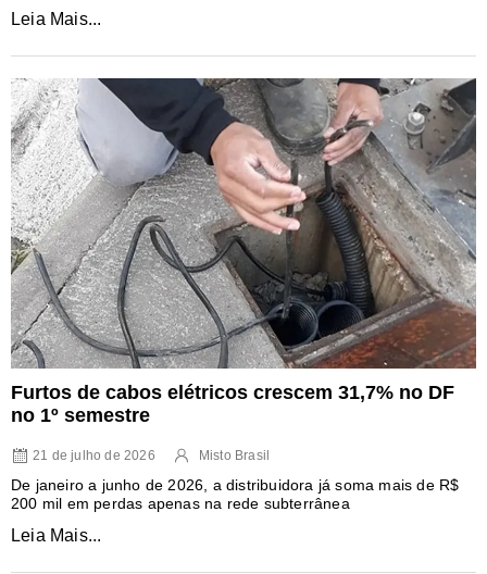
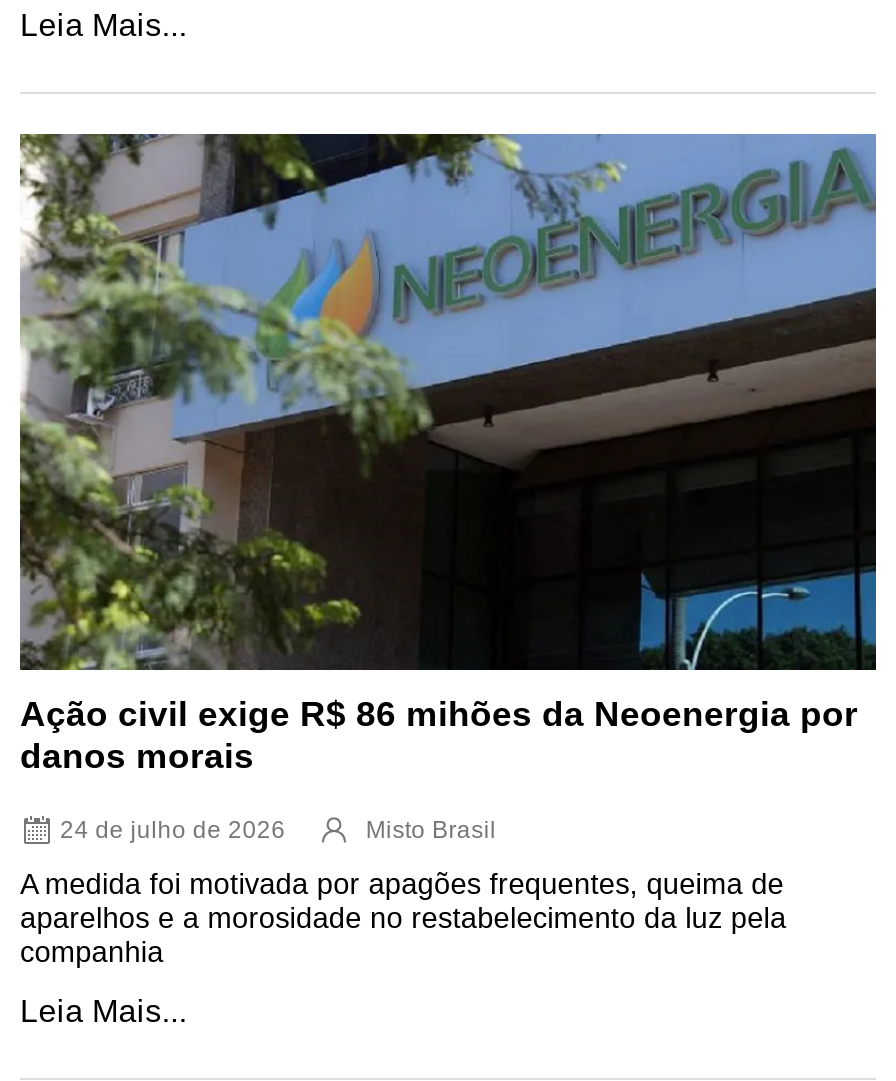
[10,77,477,427] [image] | Furtos de cabos elétricos crescem 31,7% no DF | no 1º semestre -> [18,131,878,776] [image] | Ação civil exige R$ 86 mihões da Neoenergia por | danos morais
[33,448,155,464] 21 de julho de 2026 -> [60,816,286,844] 24 de julho de 2026
[11,477,459,513] De janeiro a junho de 2026, a distribuidora já soma mais de R$ | 200 mil em perdas apenas na rede subterrânea -> [20,868,786,968] A medida foi motivada por apagões frequentes, queima de | aparelhos e a morosidade no restabelecimento da luz pela | companhia

